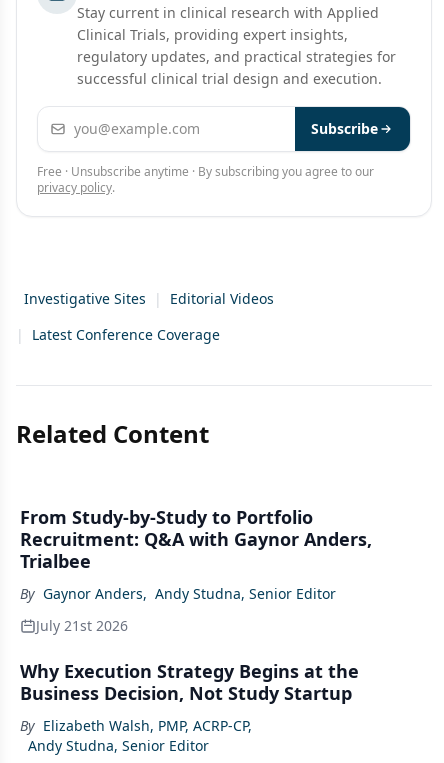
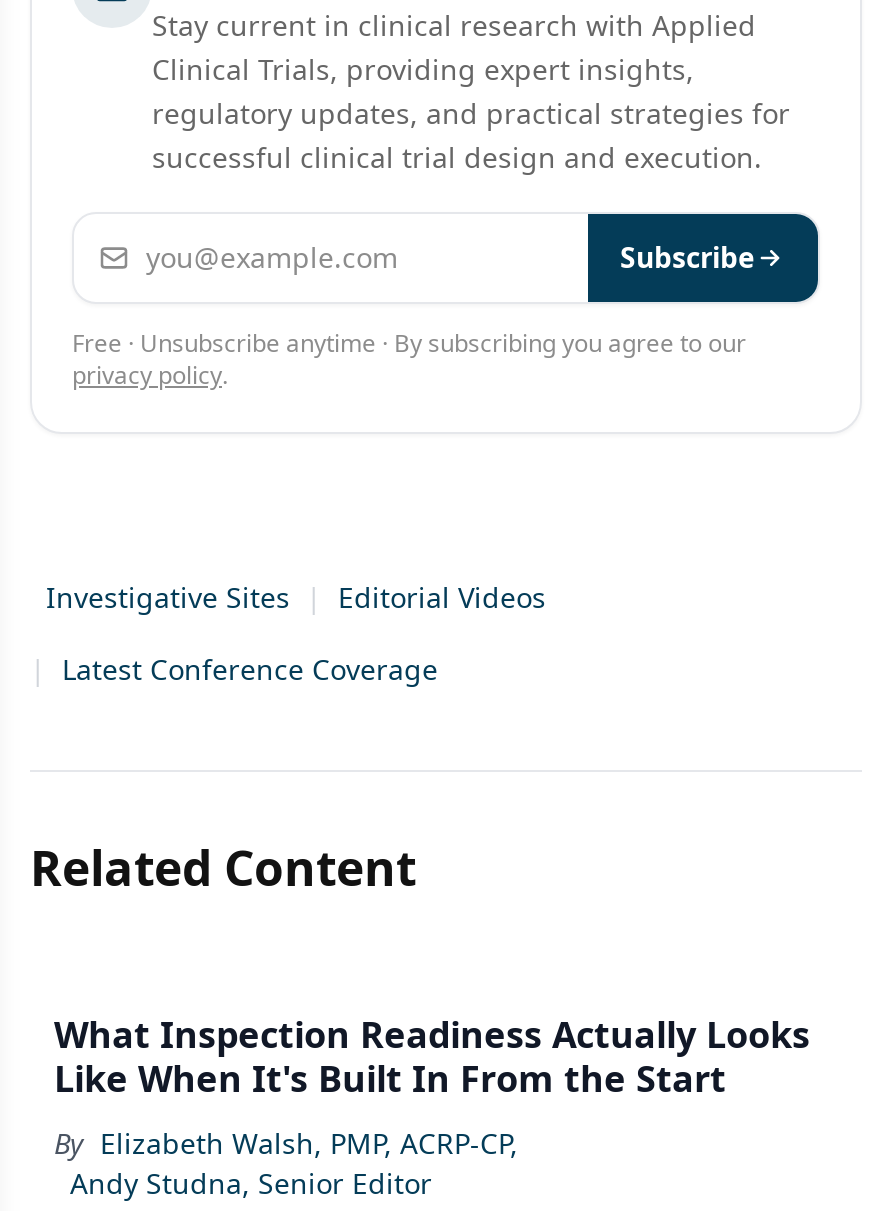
[20,505,372,705] From Study-by-Study to Portfolio | Recruitment: Q&A with Gaynor Anders, | Trialbee | By Gaynor Anders, Andy Studna, Senior Editor | July 21st 2026 | Why Execution Strategy Begins at the | Business Decision, Not Study Startup -> [54,1010,810,1102] What Inspection Readiness Actually Looks | Like When It's Built In From the Start

